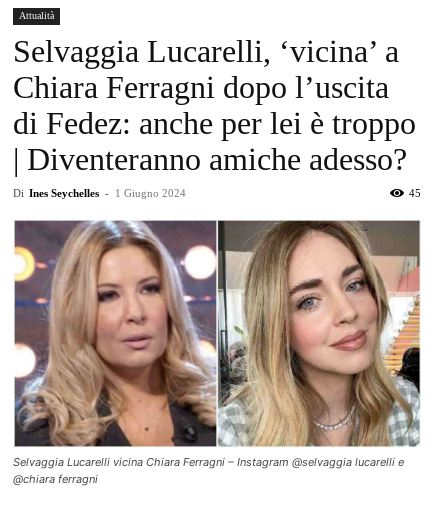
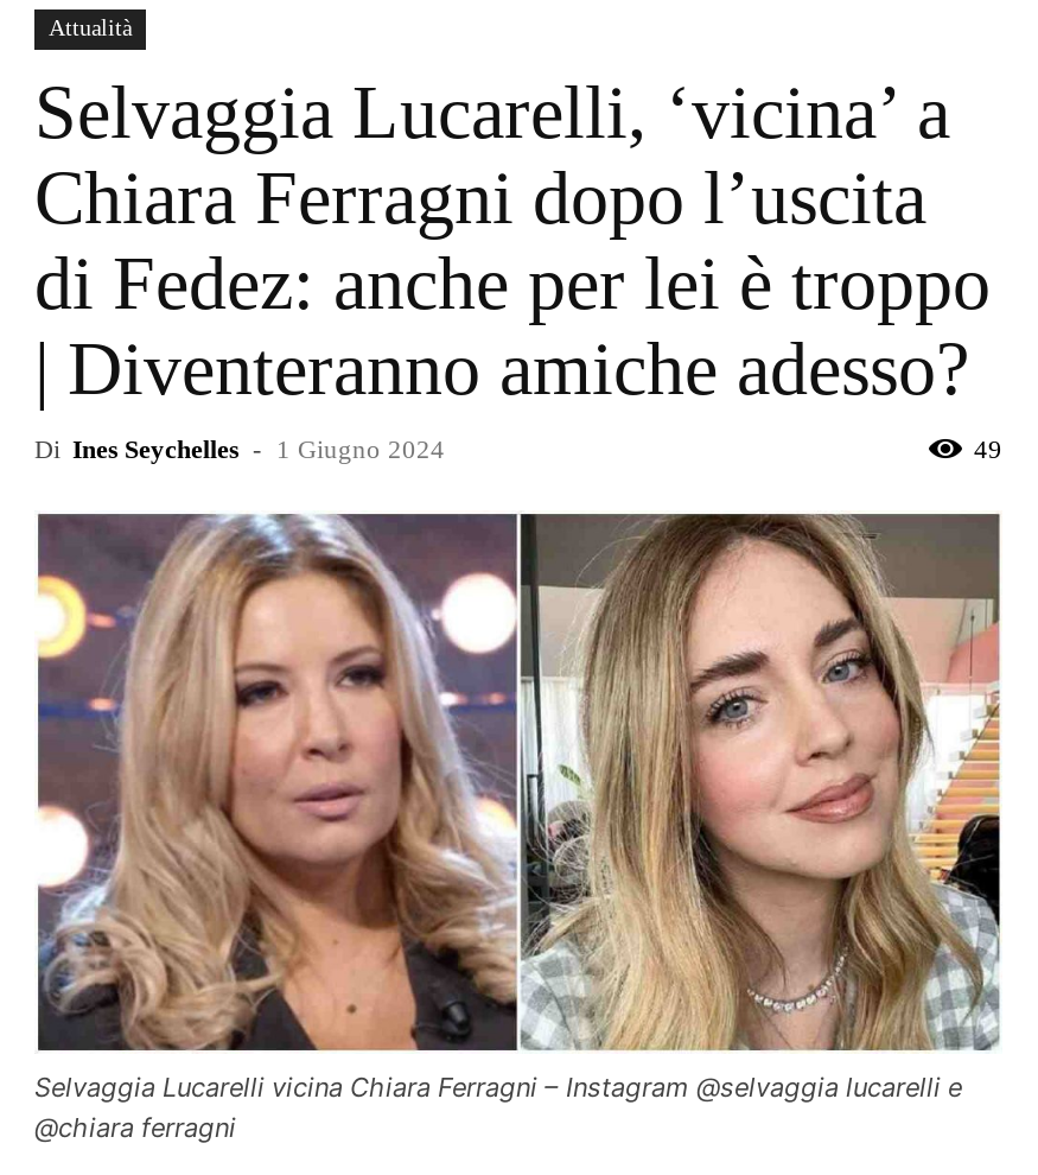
[409,187,421,199] 45 -> [974,434,1002,463] 49

